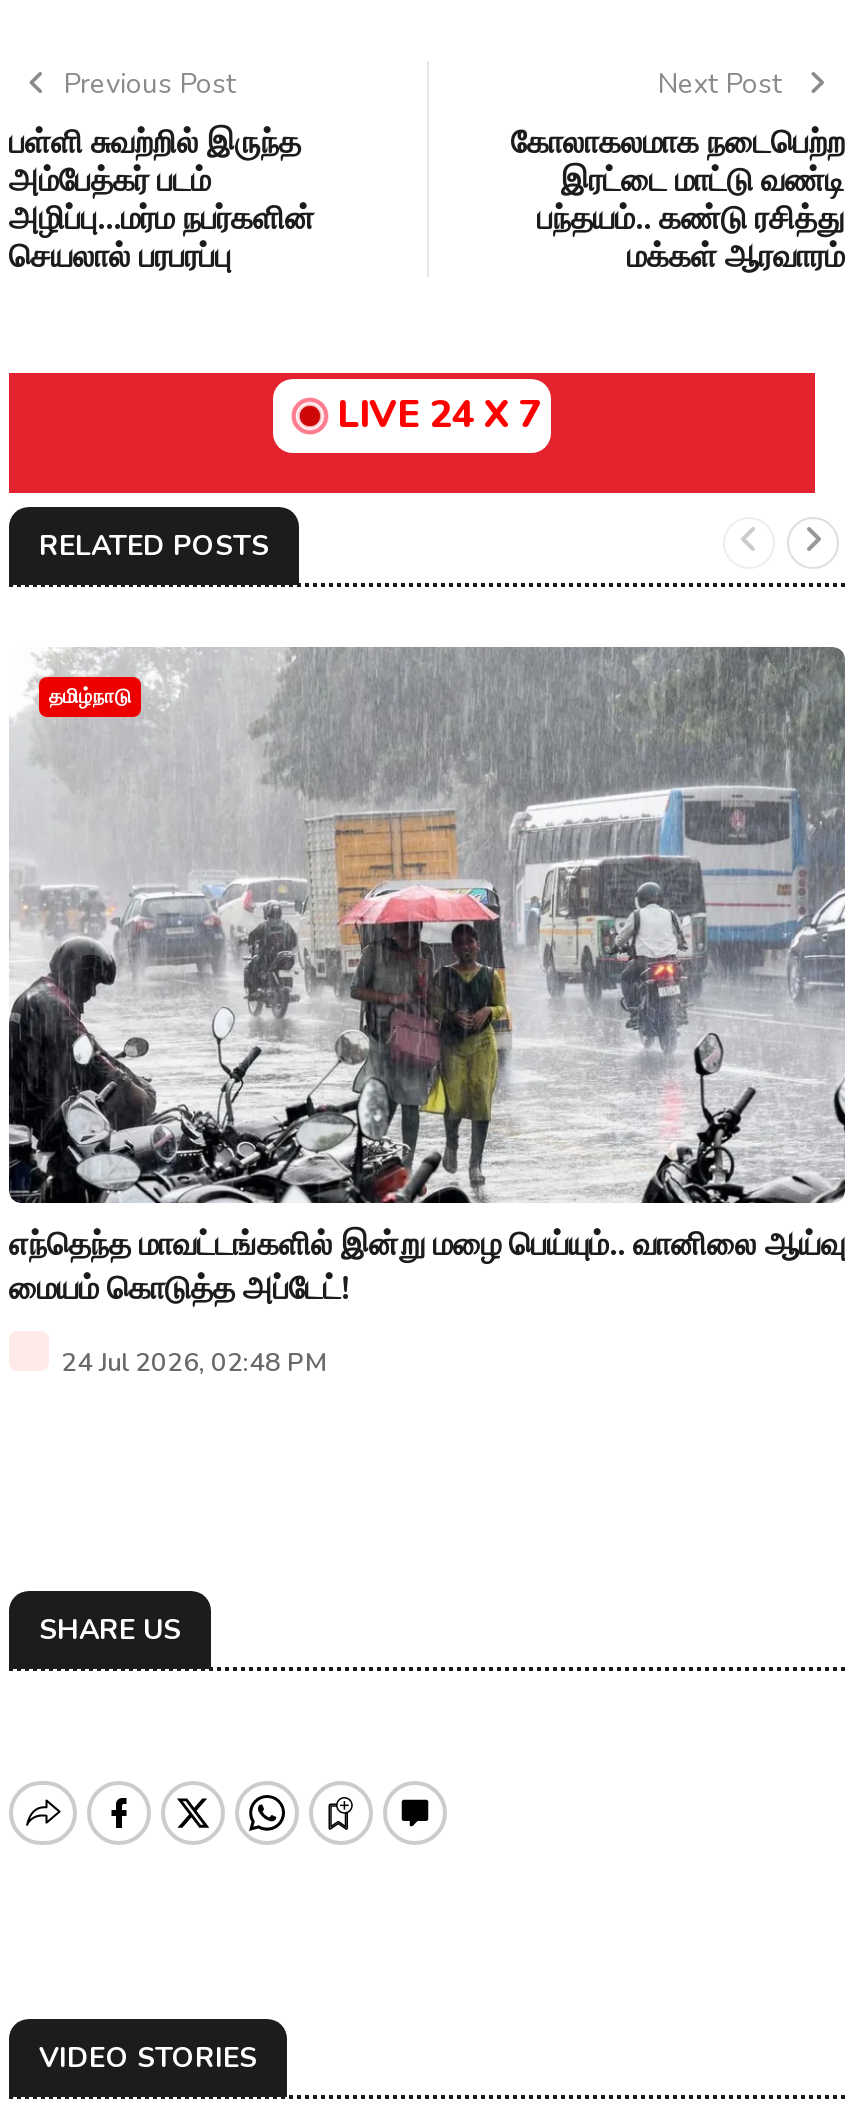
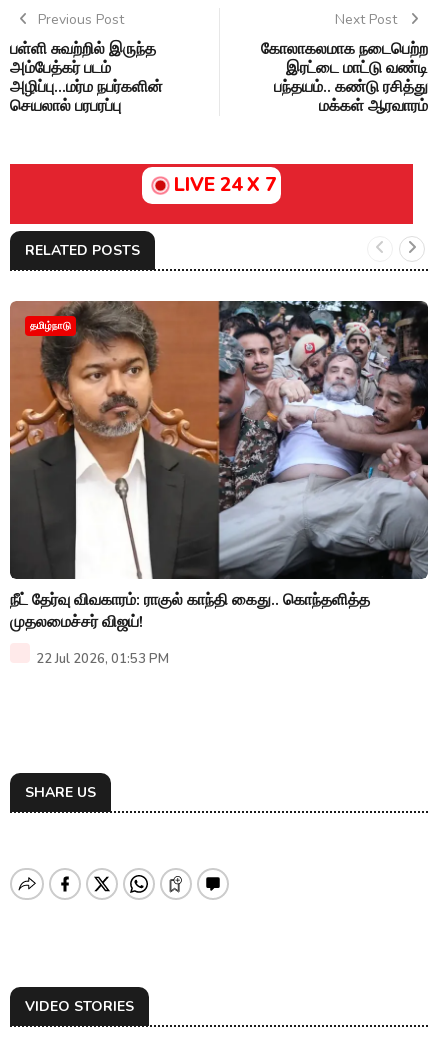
[9,645,847,1312] [image] | எந்தெந்த மாவட்டங்களில் இன்று மழை பெய்யும்.. வானிலை ஆய்வு | மையம் கொடுத்த அப்டேட்! -> [9,300,429,633] [image] | நீட் தேர்வு விவகாரம்: ராகுல் காந்தி கைது.. கொந்தளித்த | முதலமைச்சர் விஜய்!
[55,1346,327,1382] 24 Jul 2026, 02:48 PM -> [33,650,169,668] 22 Jul 2026, 01:53 PM

